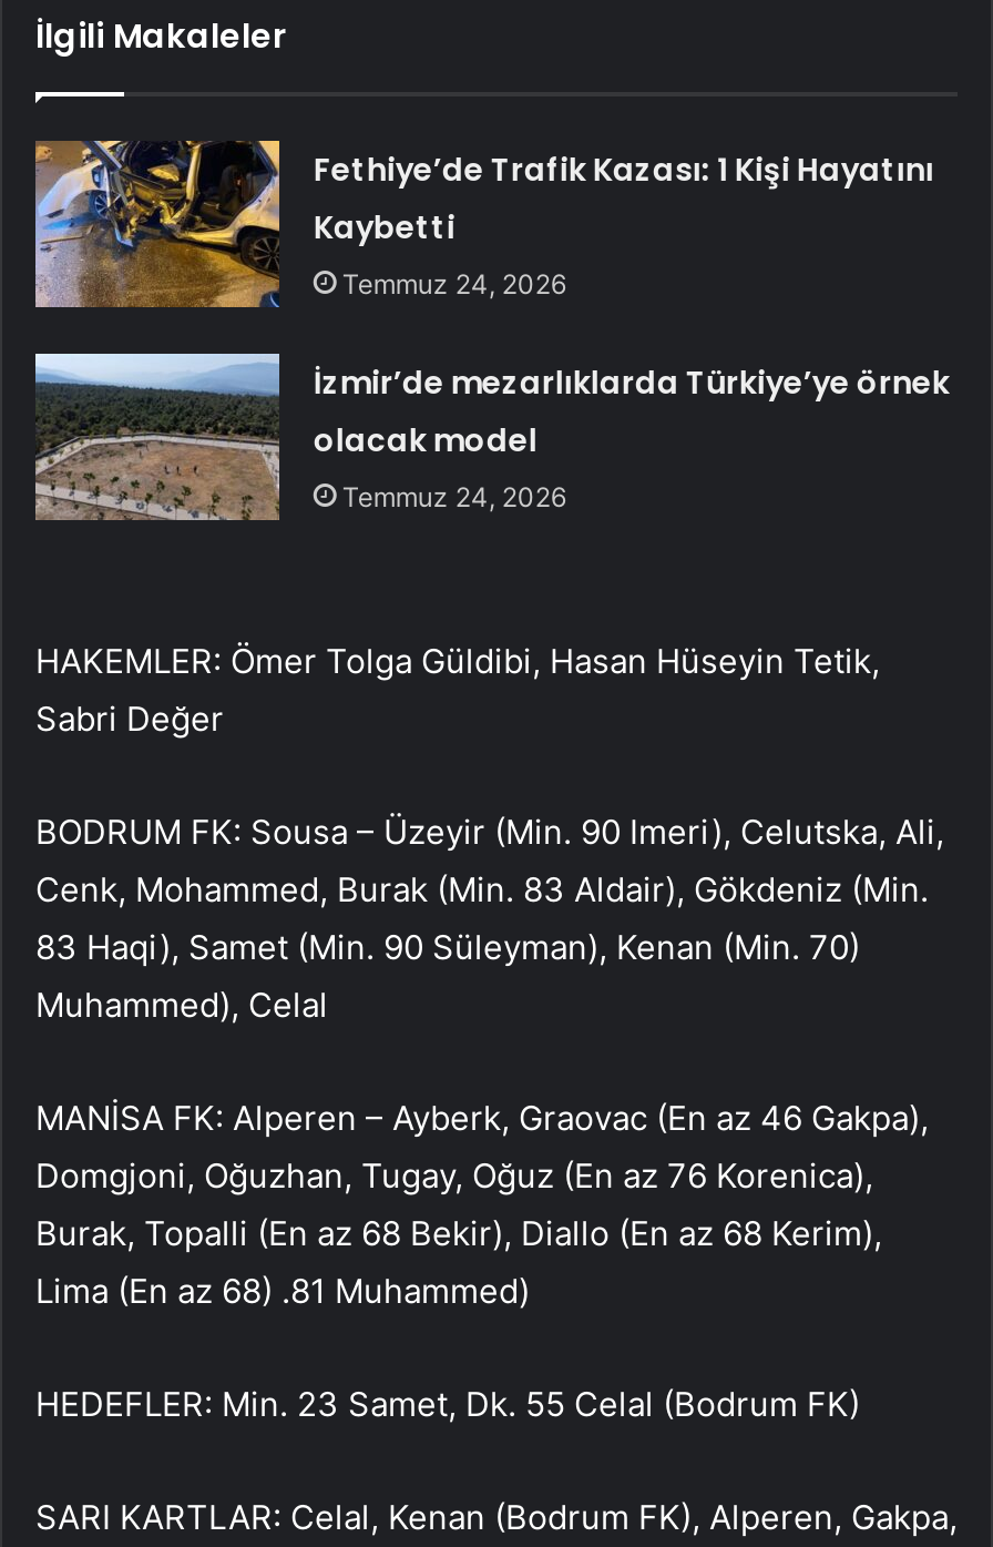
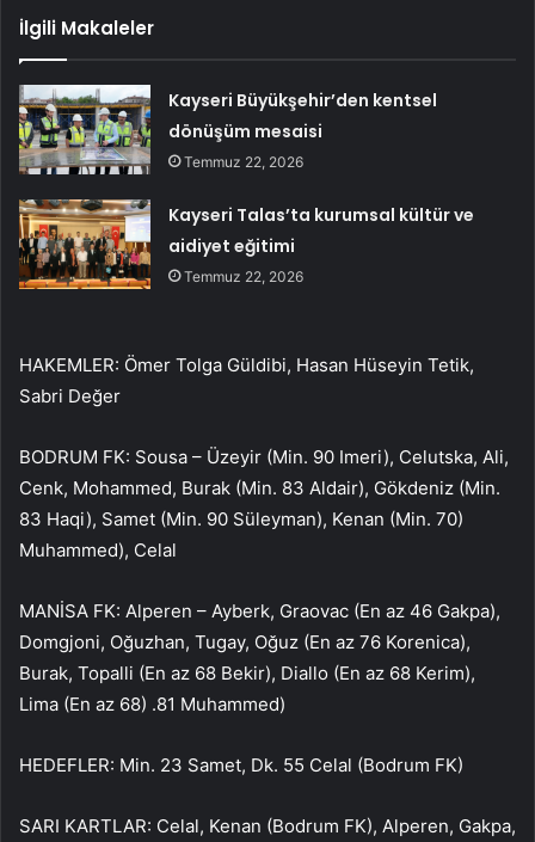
[33,139,934,309] [image] | Fethiye’de Trafik Kazası: 1 Kişi Hayatını | Kaybetti | Temmuz 24, 2026 -> [18,84,437,176] [image] | Kayseri Büyükşehir’den kentsel | dönüşüm mesaisi | Temmuz 22, 2026
[33,352,949,522] [image] | İzmir’de mezarlıklarda Türkiye’ye örnek | olacak model | Temmuz 24, 2026 -> [18,198,474,290] [image] | Kayseri Talas’ta kurumsal kültür ve | aidiyet eğitimi | Temmuz 22, 2026

